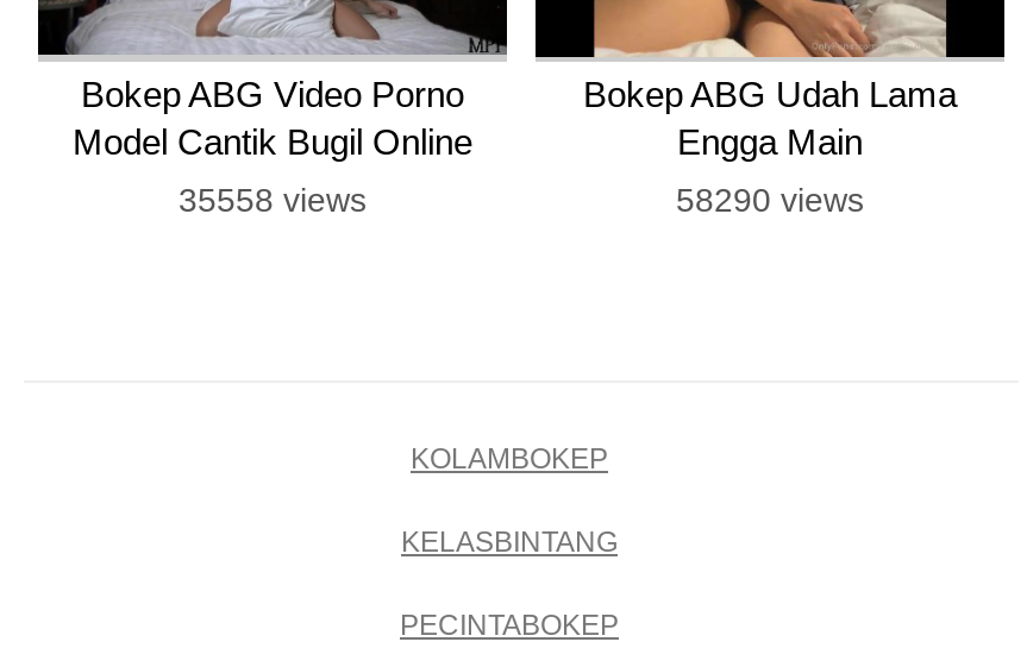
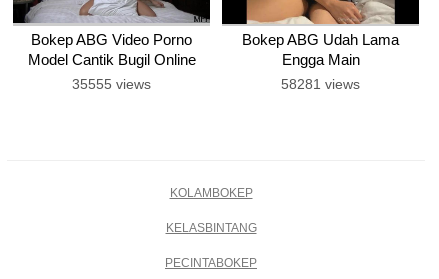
[179,181,367,219] 35558 views -> [72,76,151,92] 35555 views
[676,181,864,219] 58290 views -> [281,76,360,92] 58281 views

